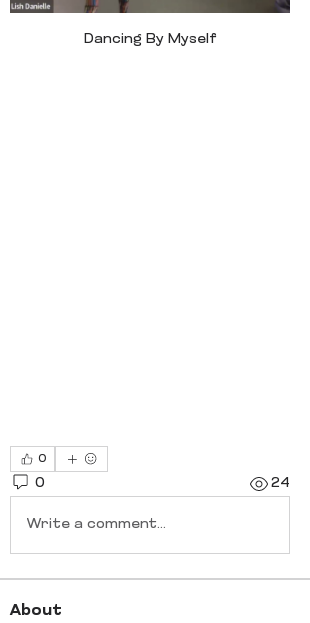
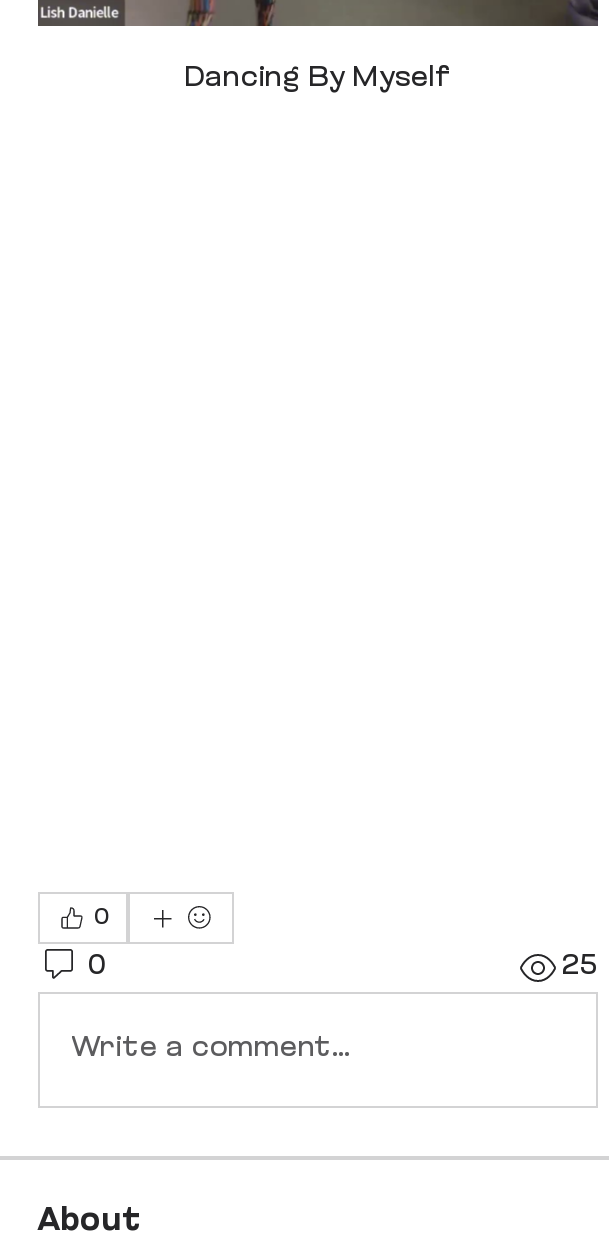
[271,476,290,491] 24 -> [562,952,598,982] 25

